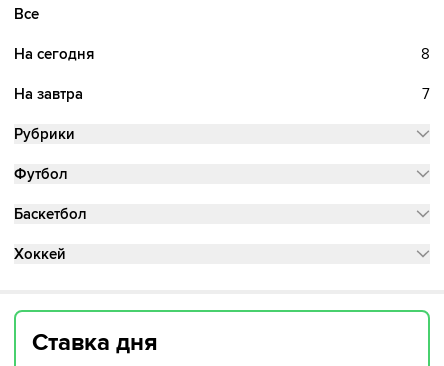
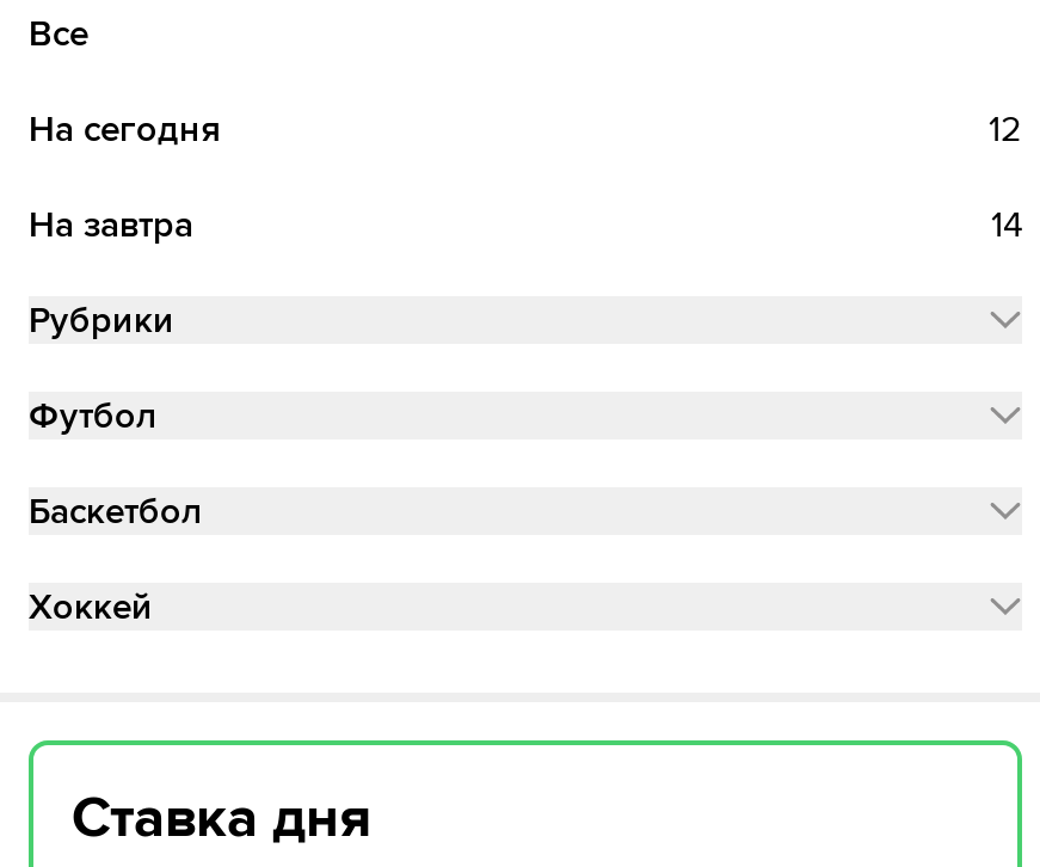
[421,45,430,63] 8 -> [989,108,1022,151] 12
[422,85,430,103] 7 -> [991,203,1022,246] 14

